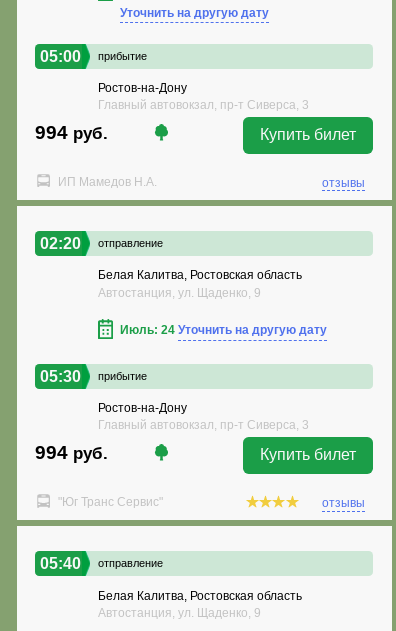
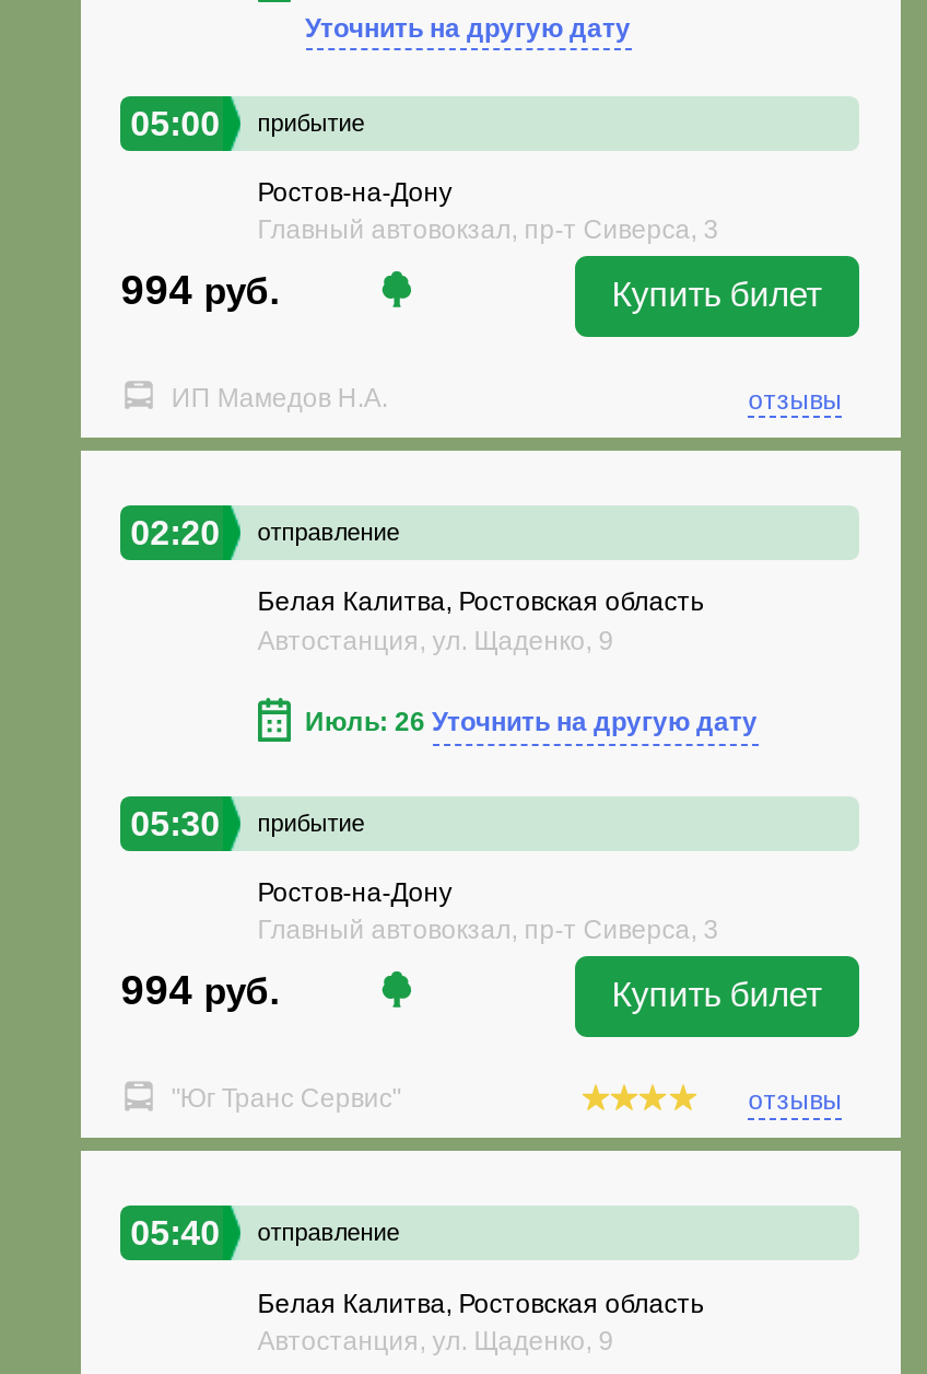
[119,323,326,337] Июль: 24 Уточнить на другую дату -> [305,707,758,738] Июль: 26 Уточнить на другую дату

